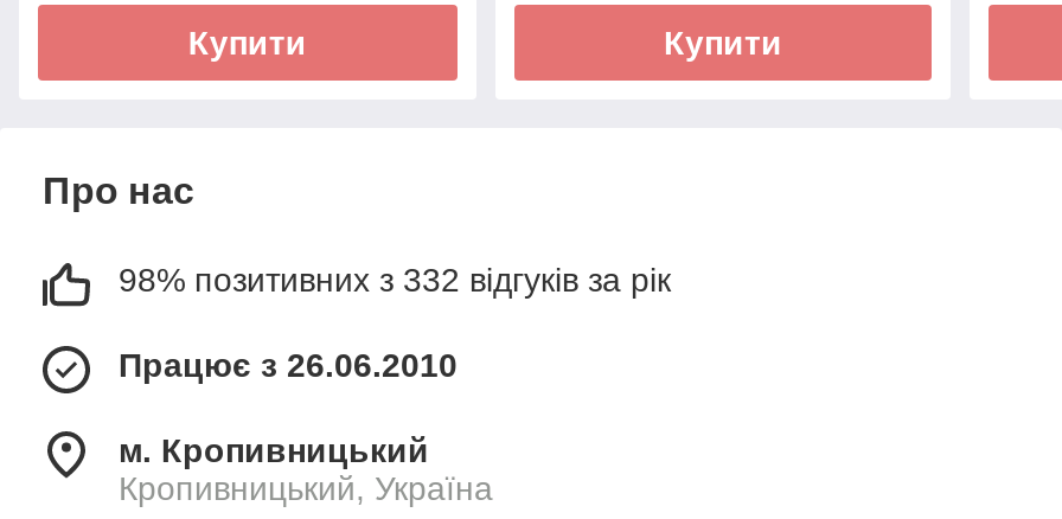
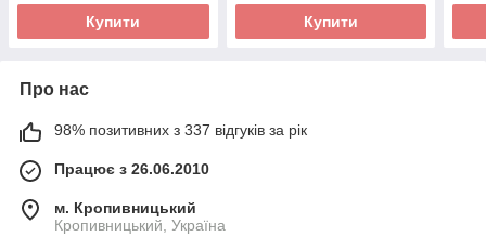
[119,260,671,298] 98% позитивних з 332 відгуків за рік -> [54,121,307,138] 98% позитивних з 337 відгуків за рік

